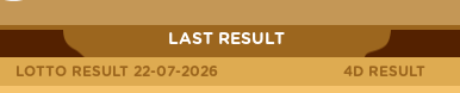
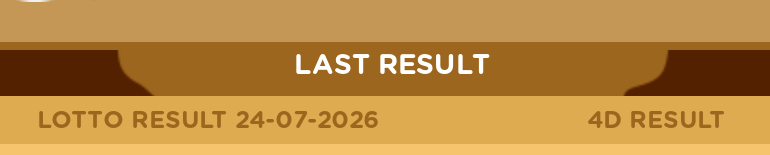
[16,64,218,79] LOTTO RESULT 22-07-2026 -> [37,108,379,132] LOTTO RESULT 24-07-2026

